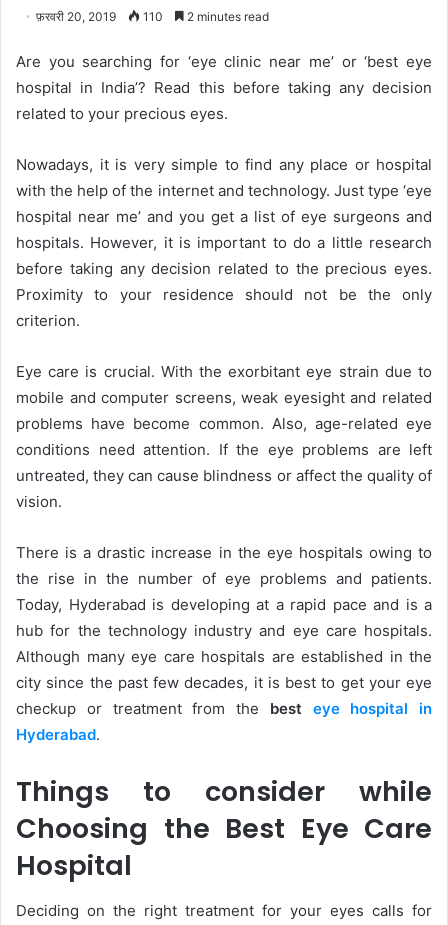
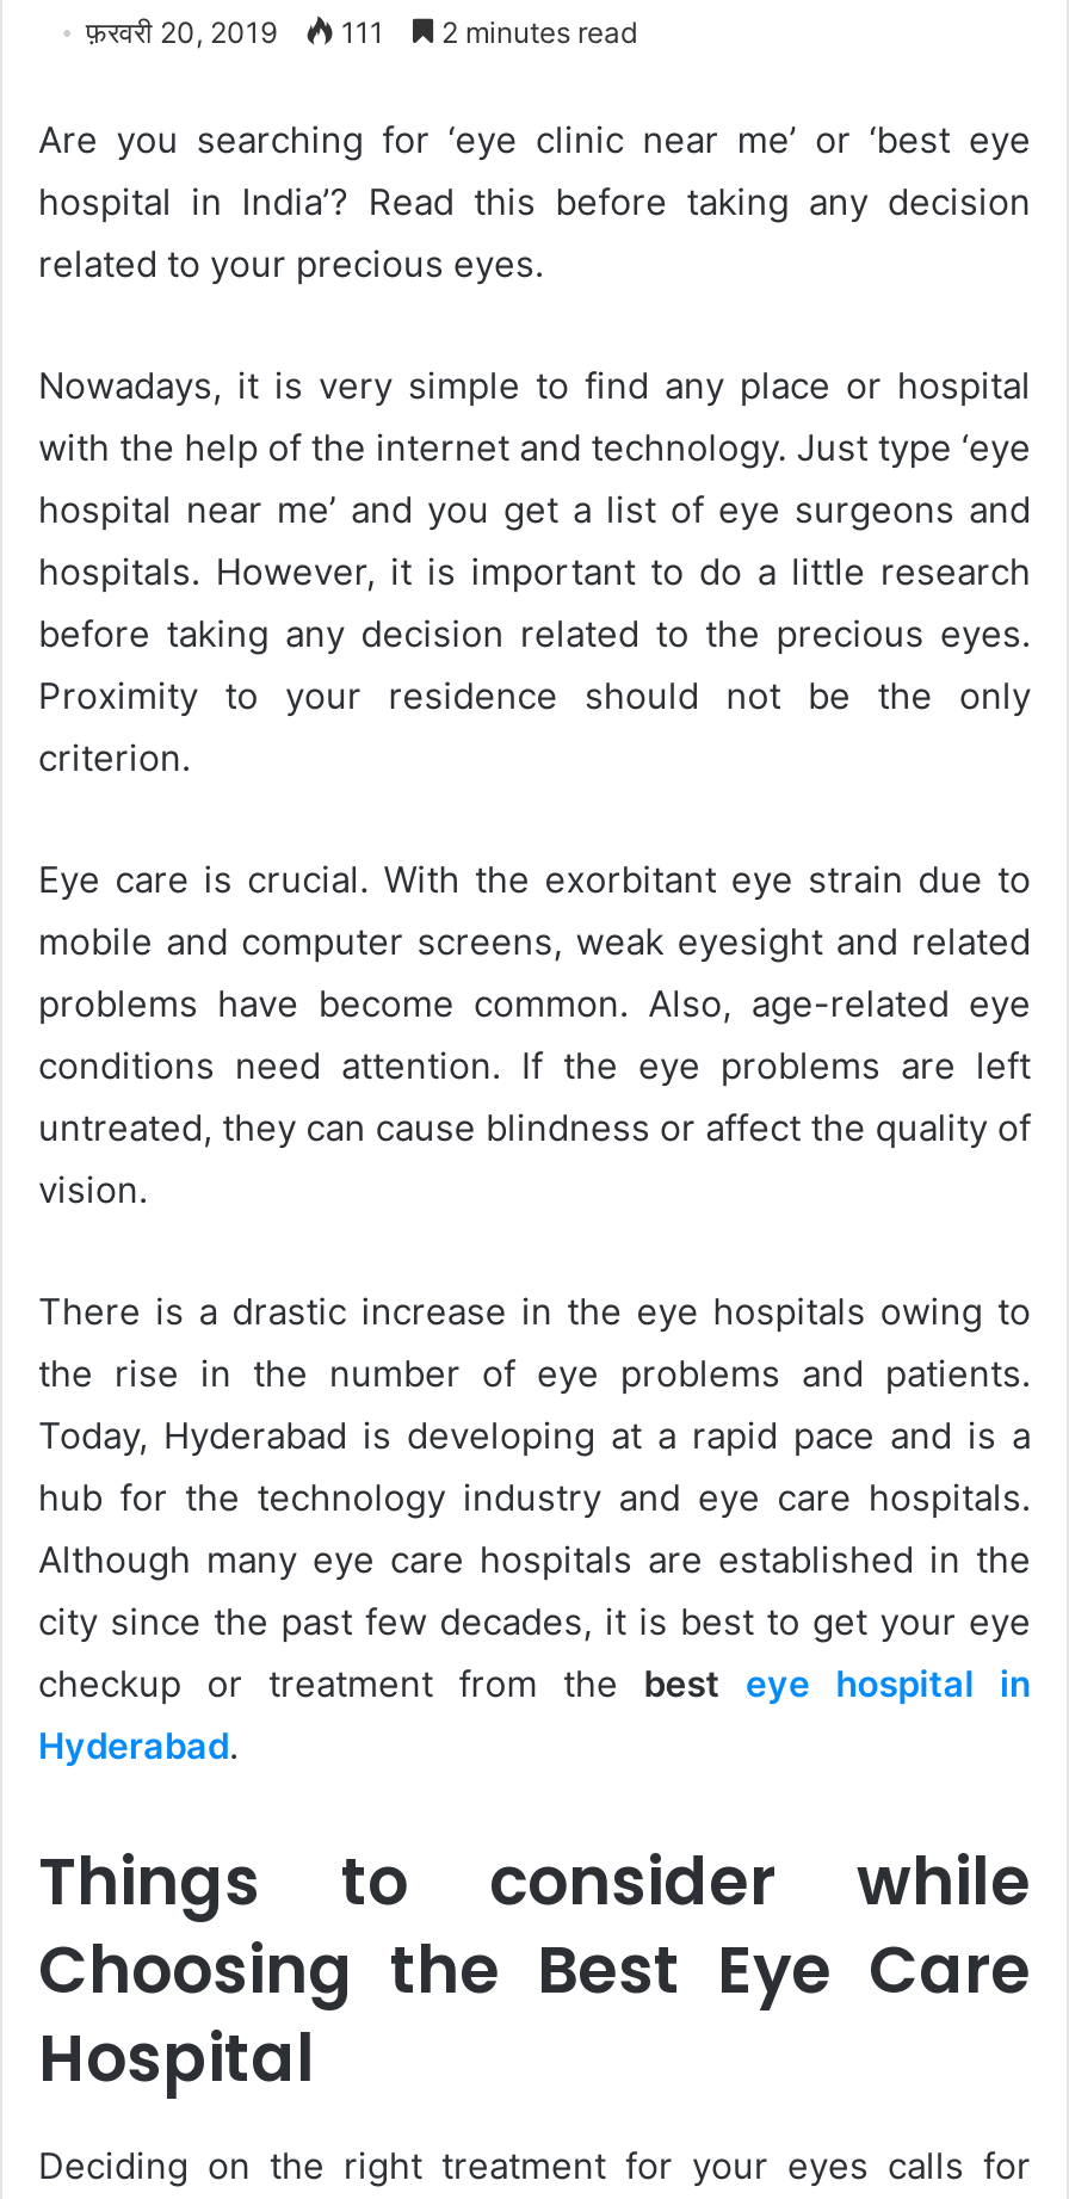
[36,9,269,24] फ़रवरी 20, 2019 110 2 minutes read -> [86,15,637,51] फ़रवरी 20, 2019 111 2 minutes read

